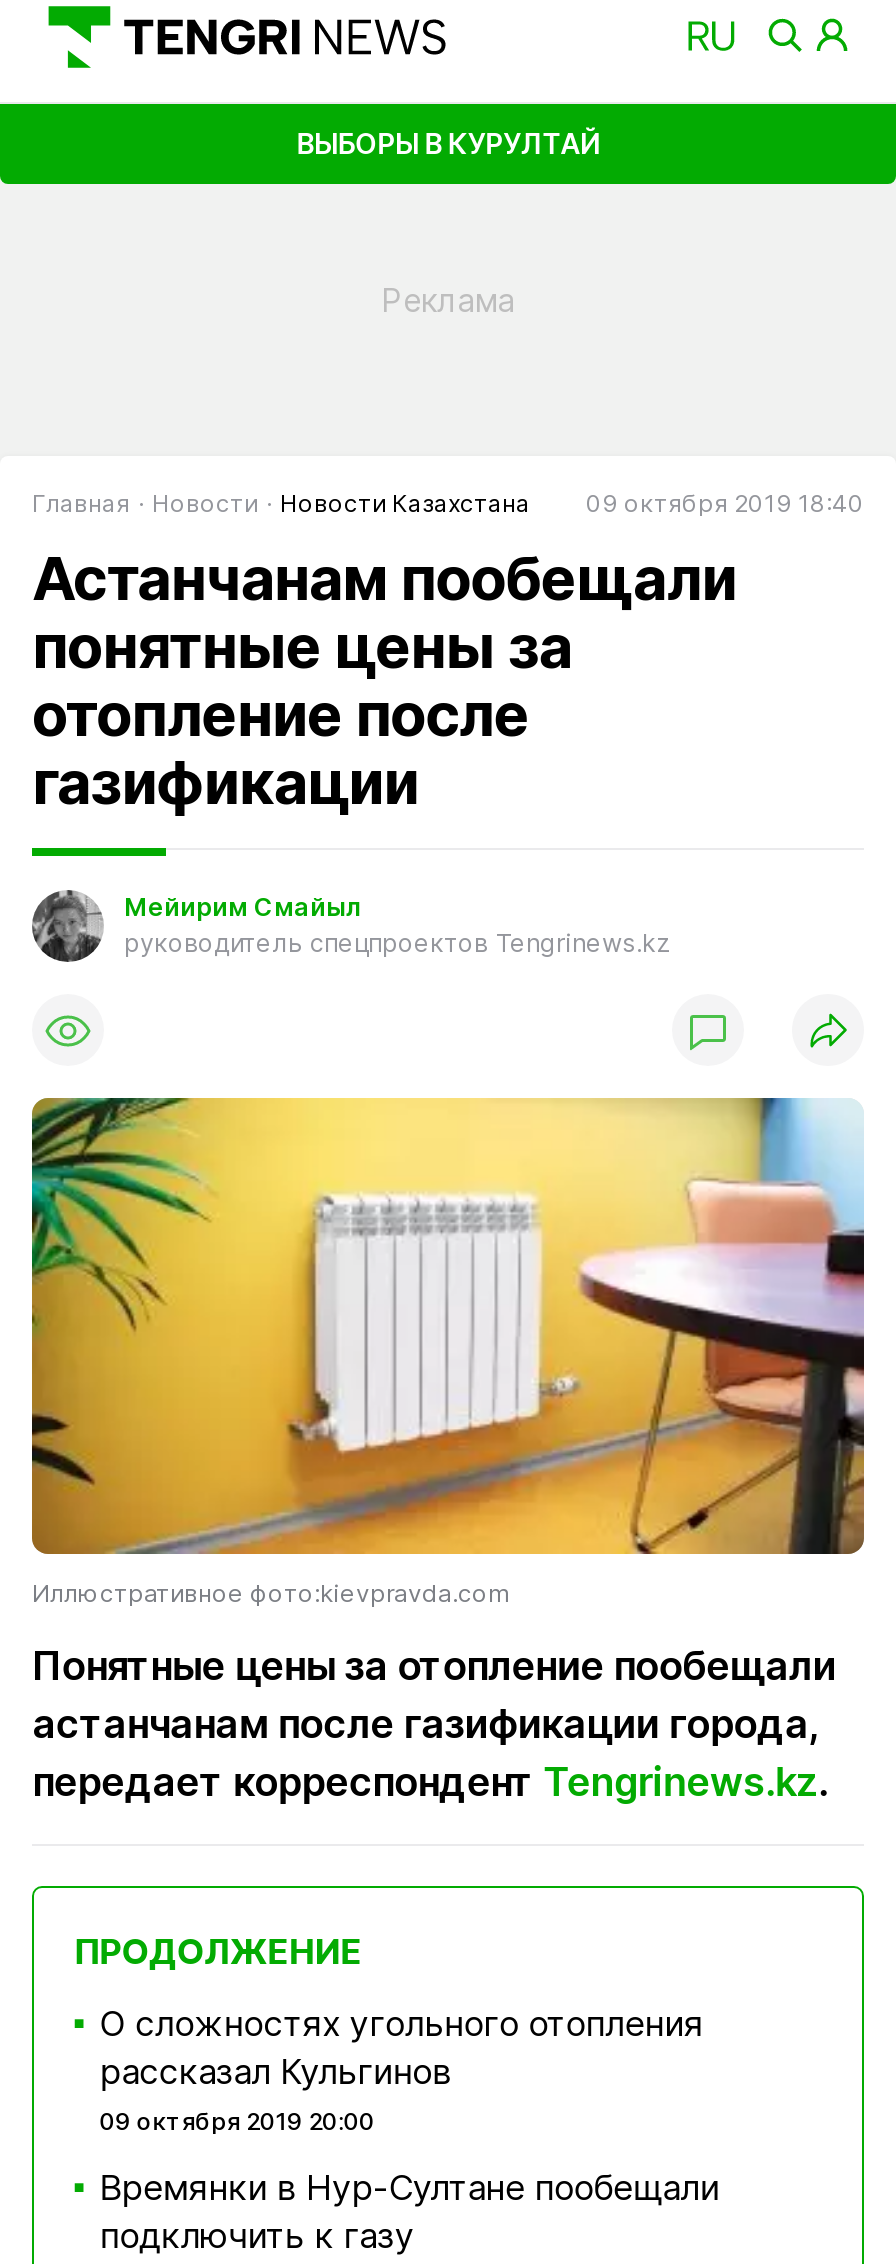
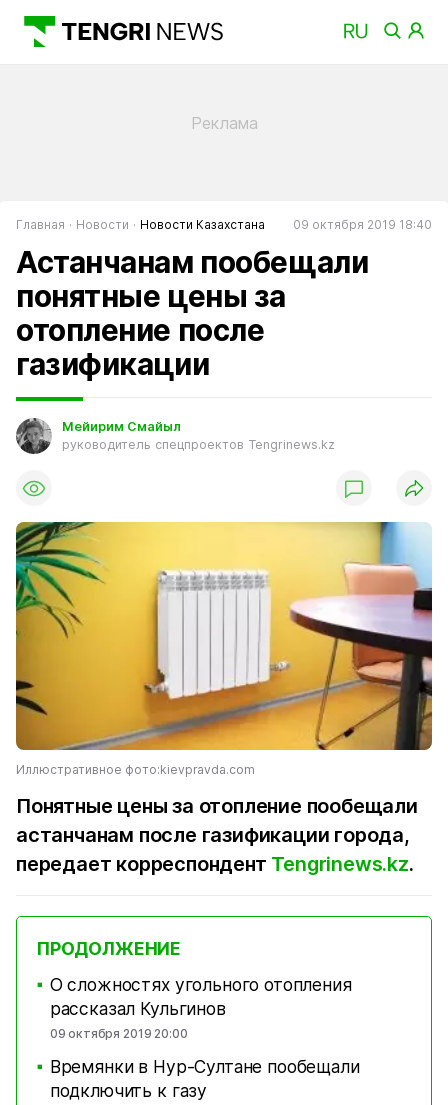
[296,125,600,159] ВЫБОРЫ В КУРУЛТАЙ -> none

